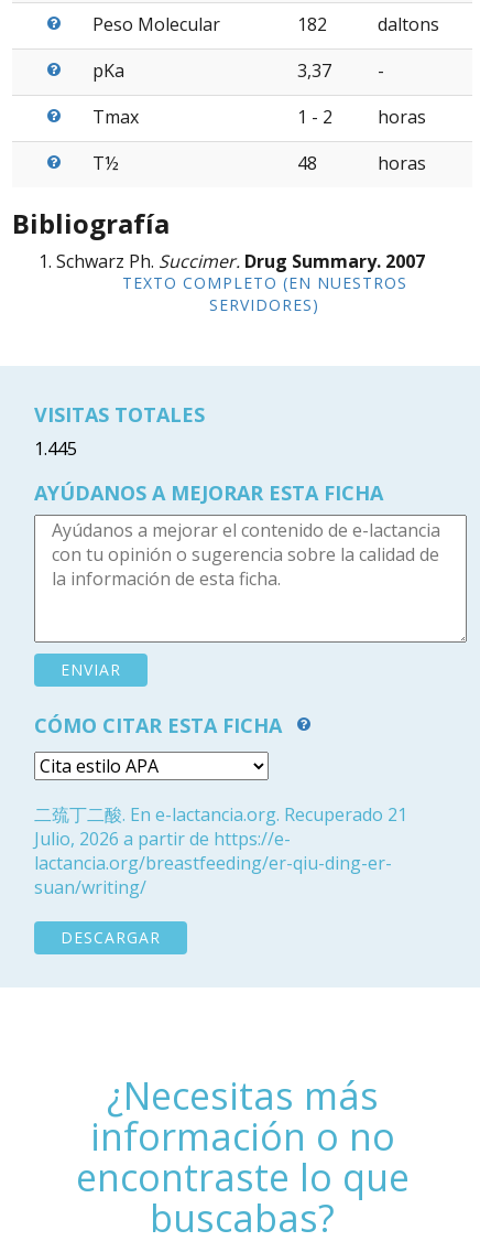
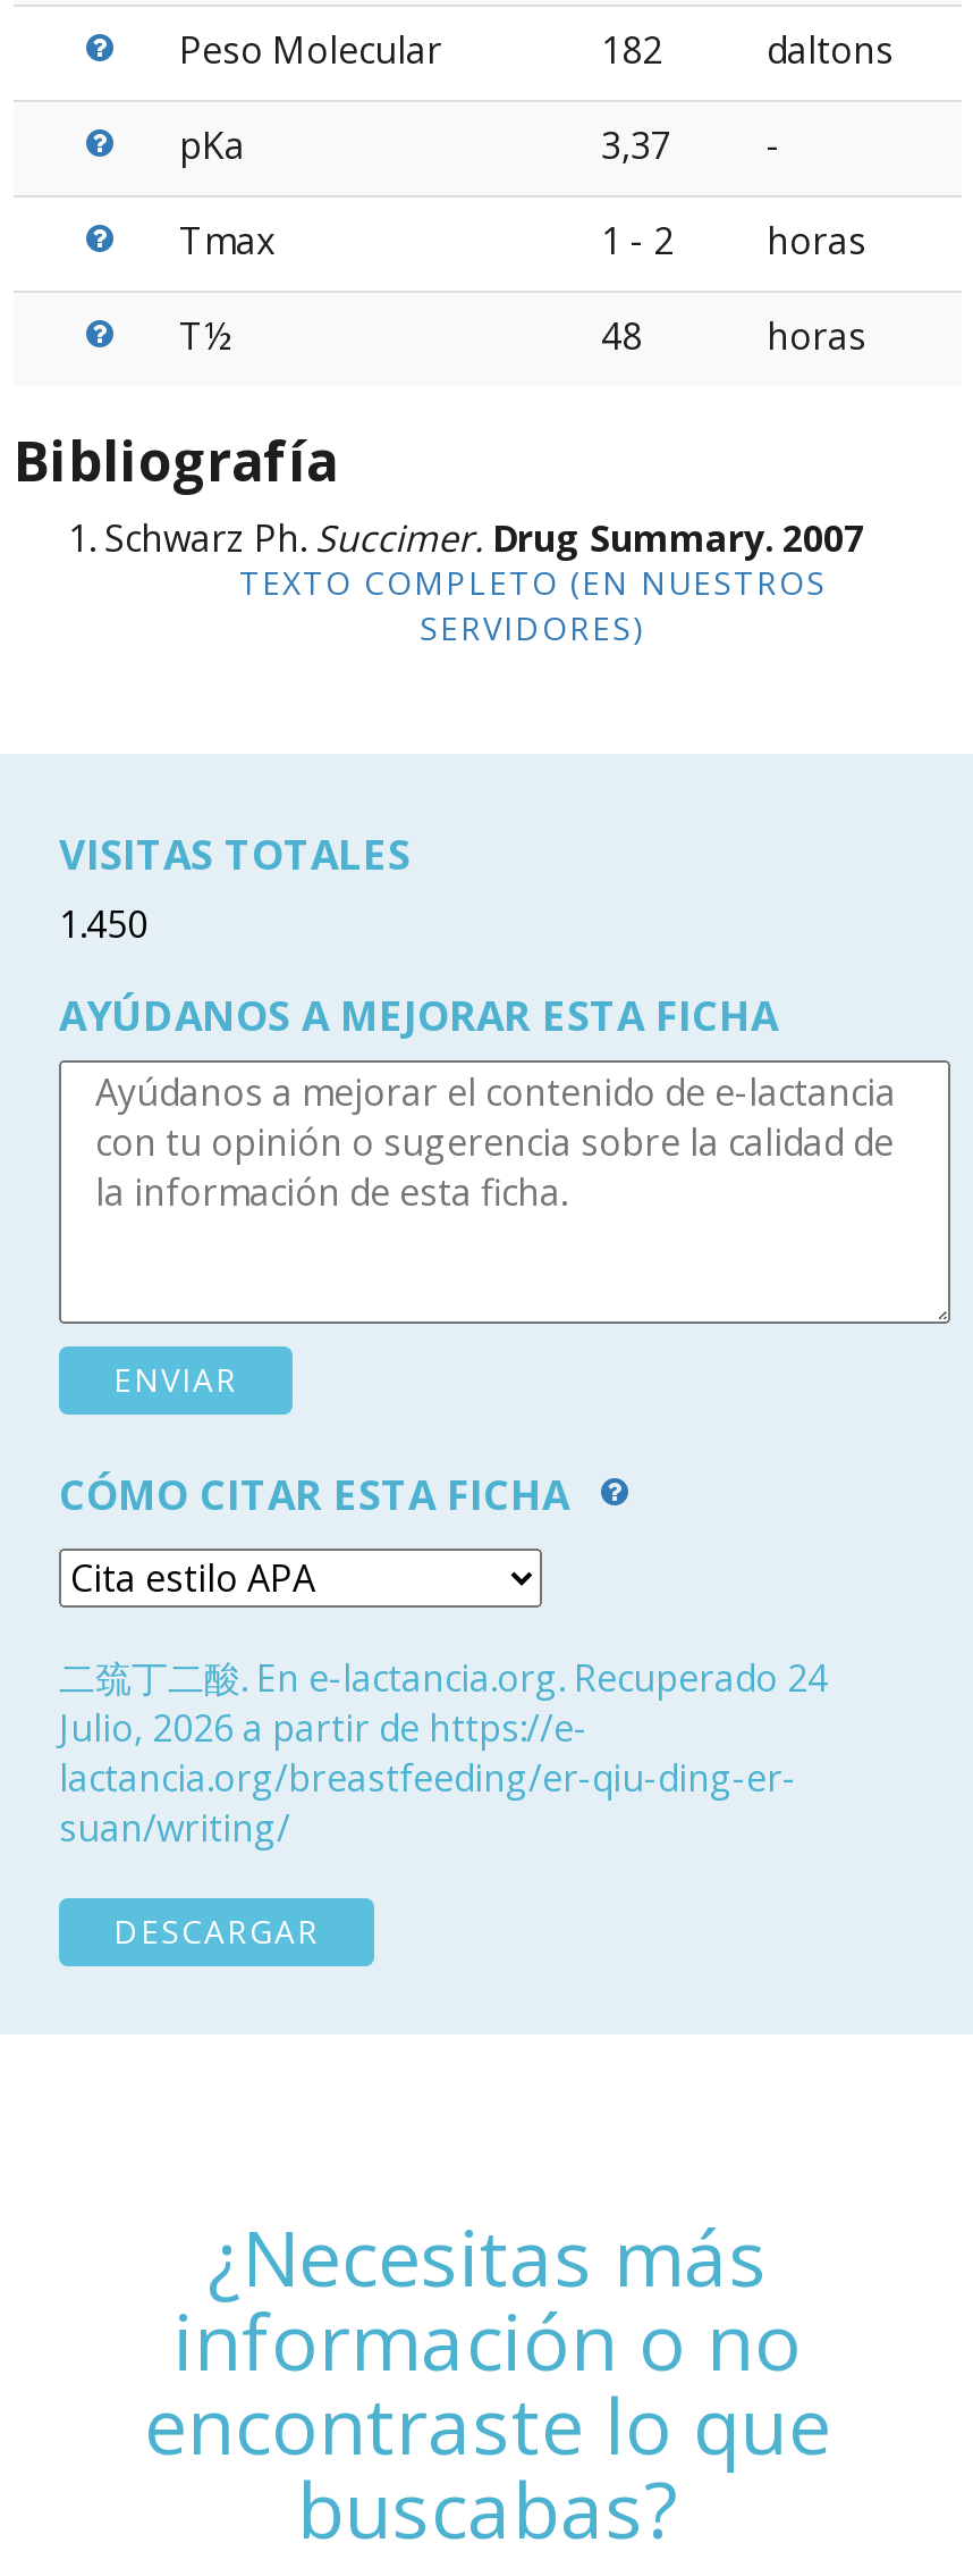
[34,436,77,461] 1.445 -> [59,899,147,949] 1.450
[34,802,407,827] 二巯丁二酸. En e-lactancia.org. Recuperado 21 -> [59,1653,828,1703] 二巯丁二酸. En e-lactancia.org. Recuperado 24

